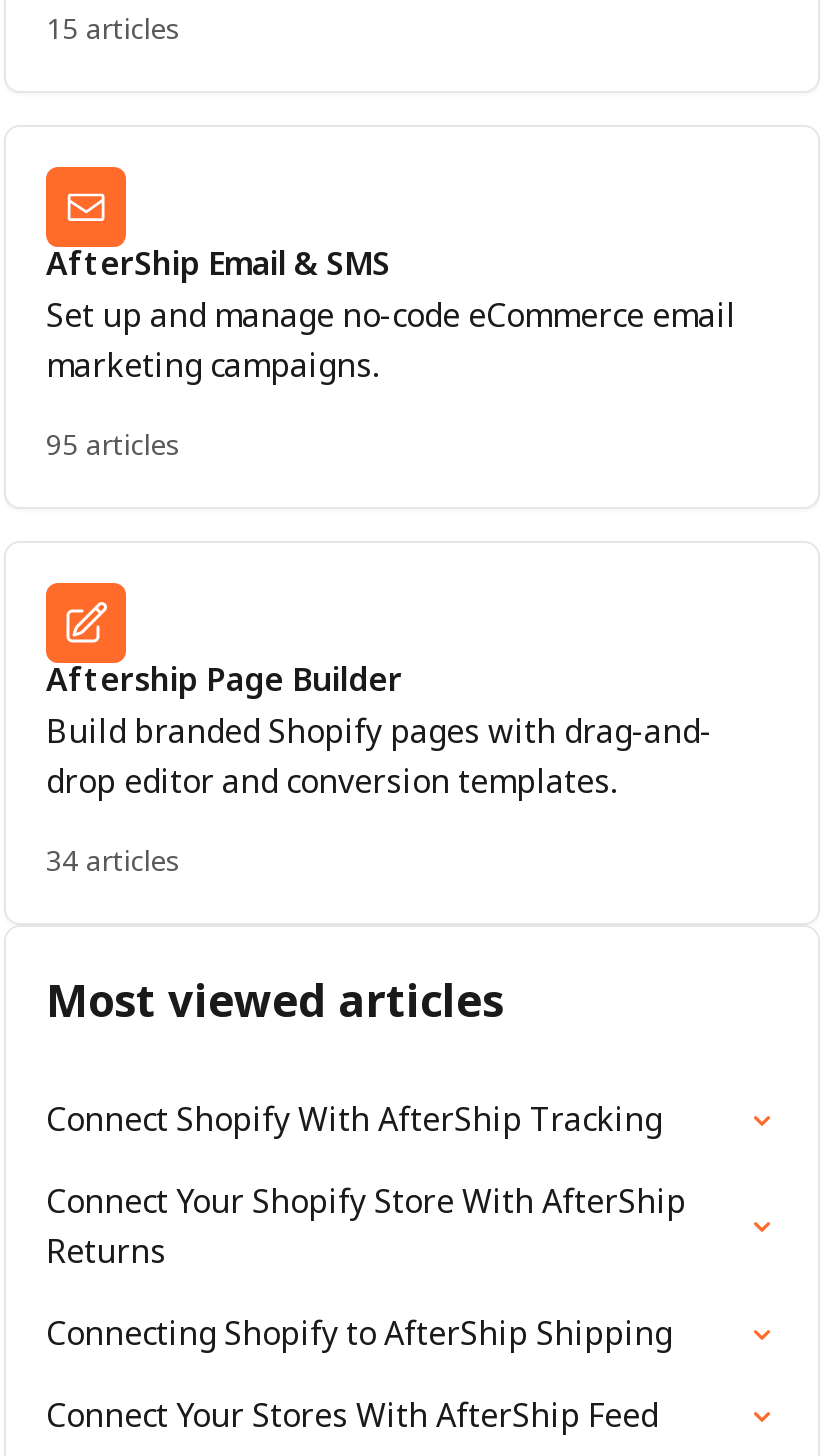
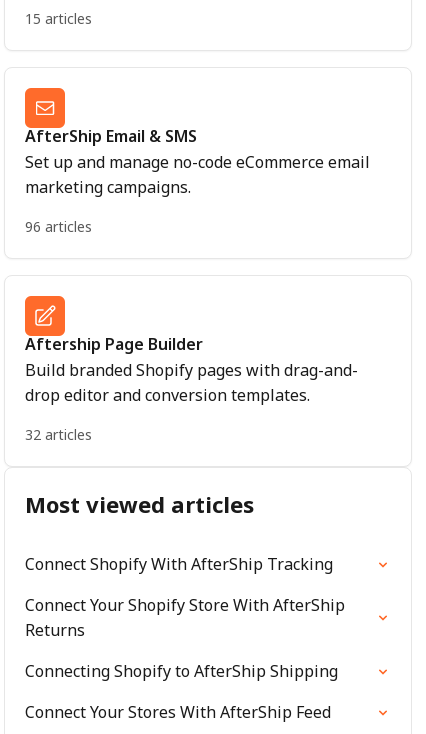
[46,425,180,463] 95 articles -> [25,217,92,236] 96 articles
[46,841,180,879] 34 articles -> [25,425,92,444] 32 articles

